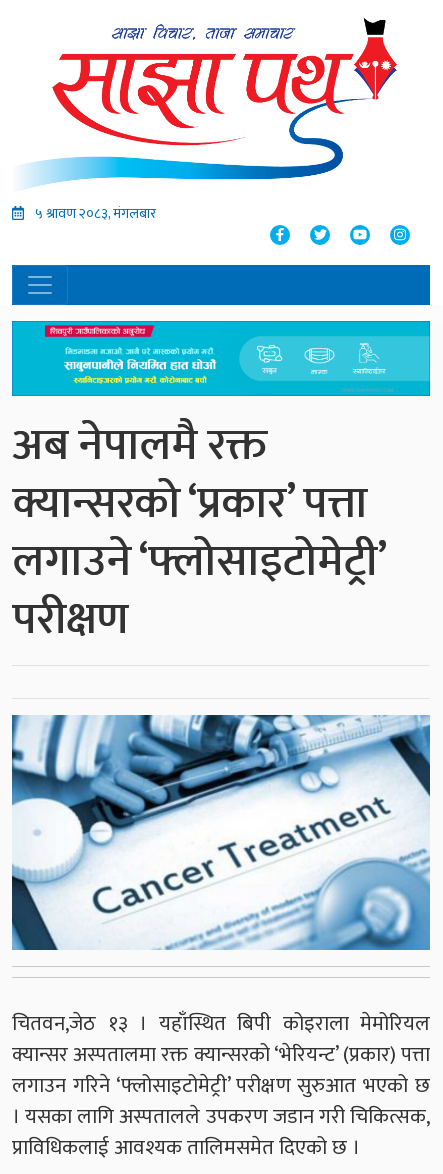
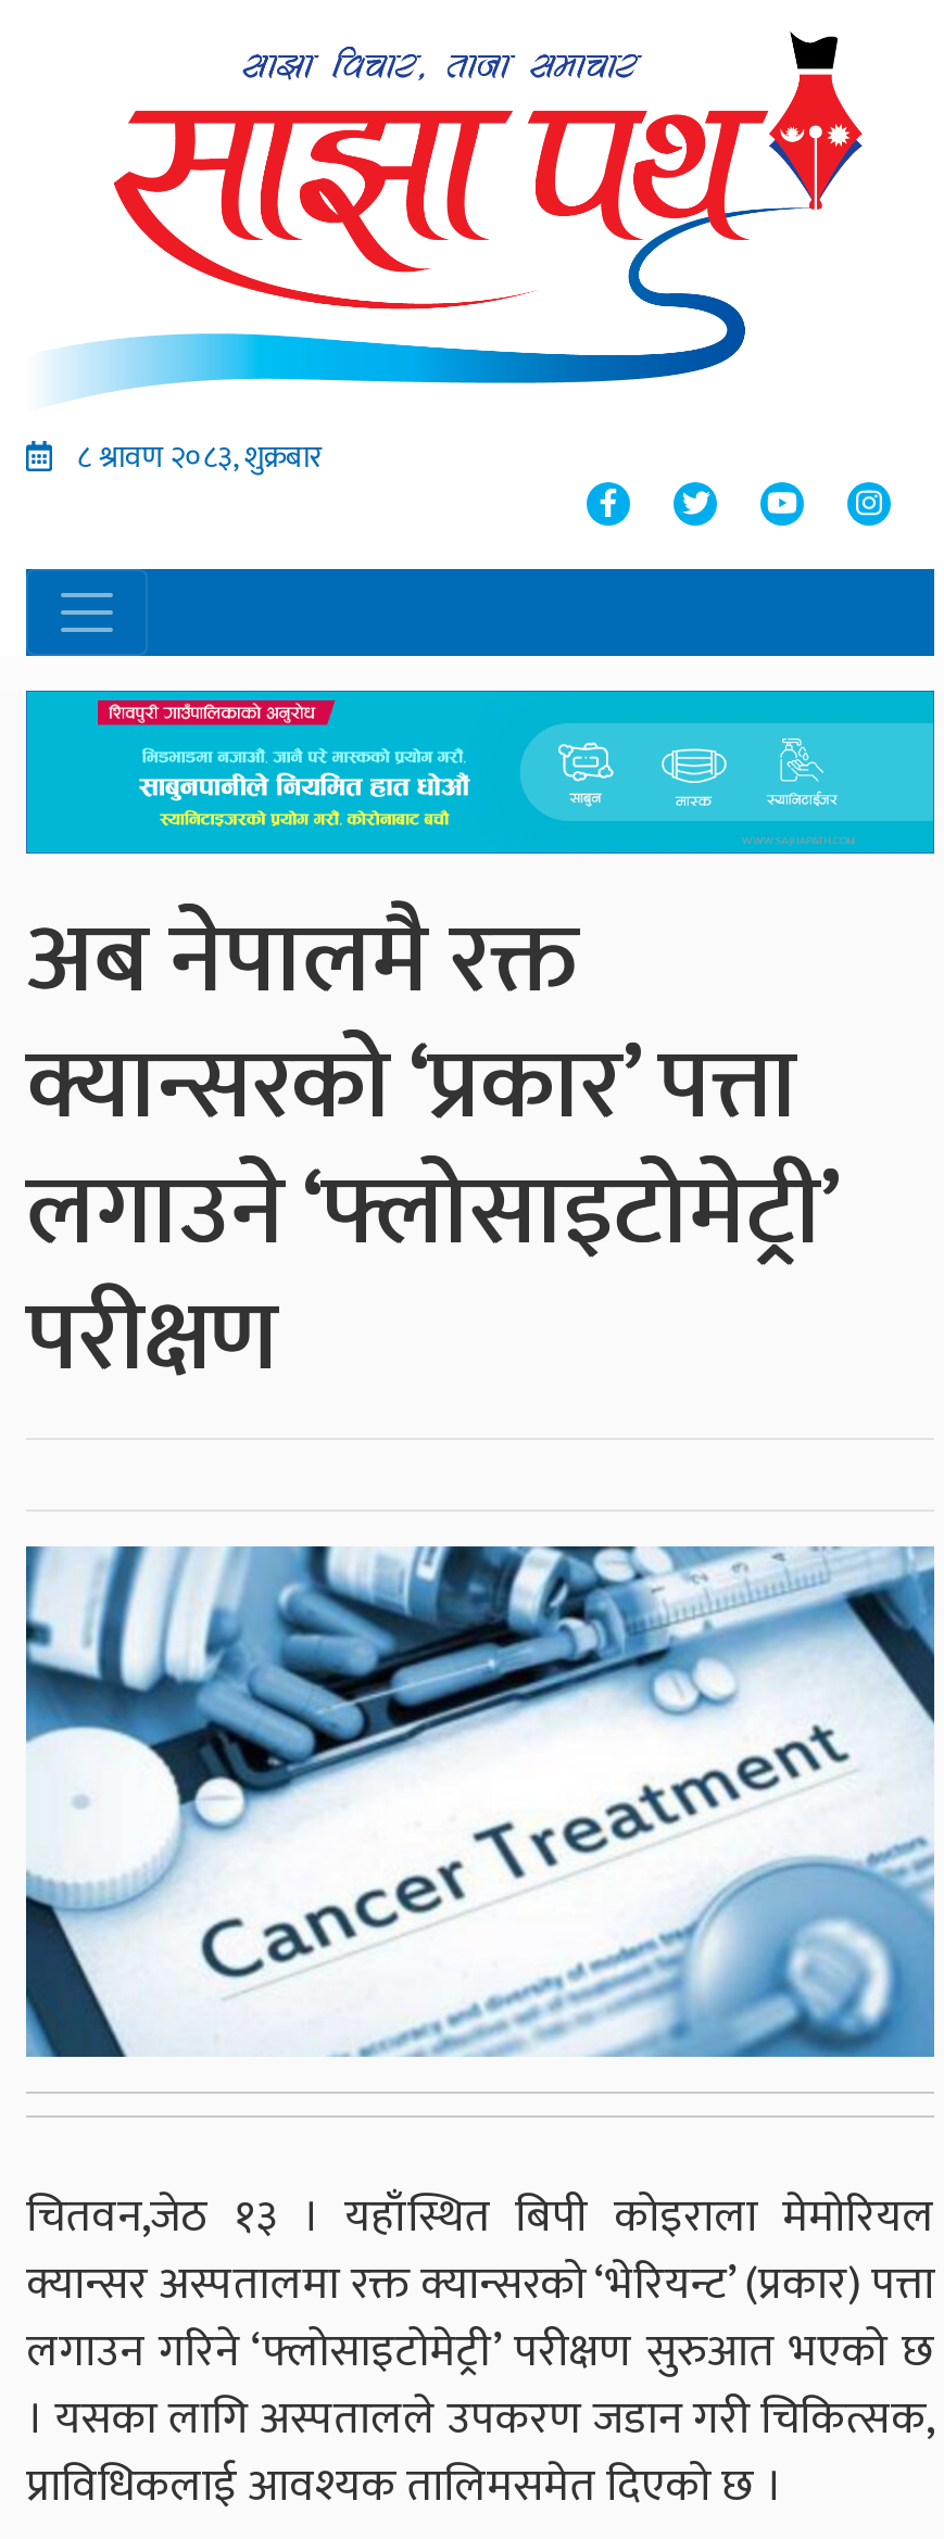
[32,202,156,225] ५ श्रावण २०८३, मंगलबार -> [70,432,322,482] ८ श्रावण २०८३, शुक्रबार

